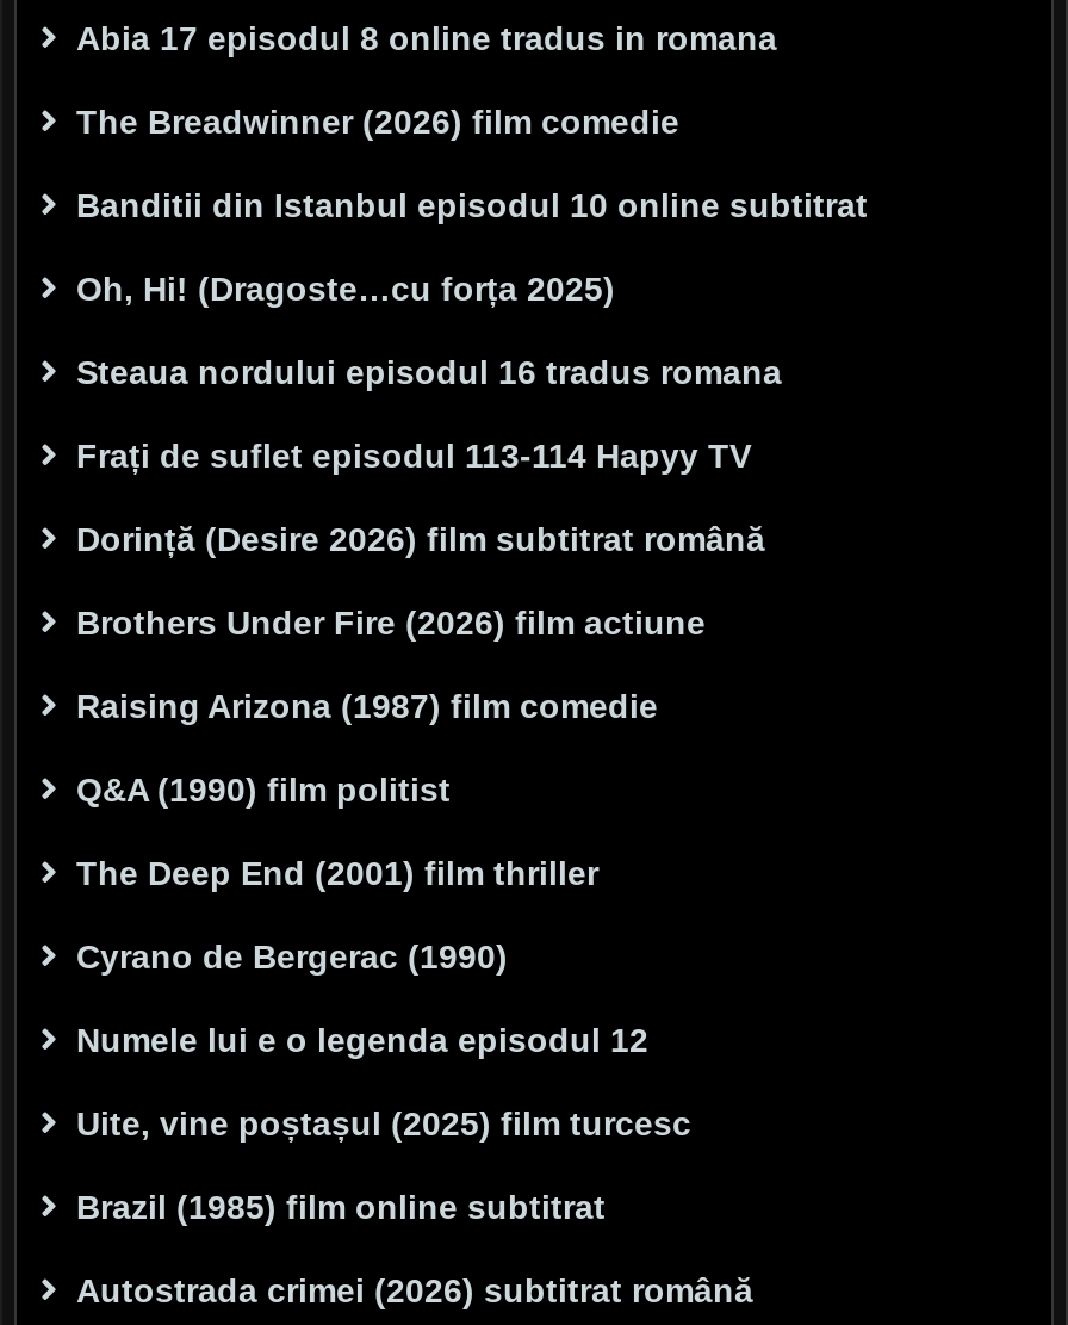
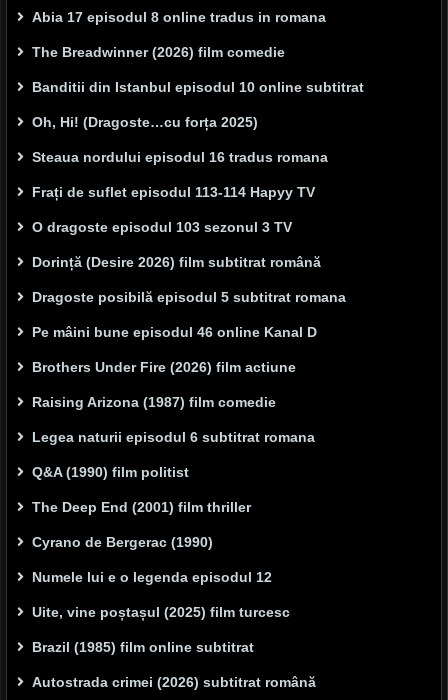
none -> [32,219,292,235] O dragoste episodul 103 sezonul 3 TV
none -> [32,289,346,340] Dragoste posibilă episodul 5 subtitrat romana | Pe mâini bune episodul 46 online Kanal D
none -> [32,429,315,445] Legea naturii episodul 6 subtitrat romana

